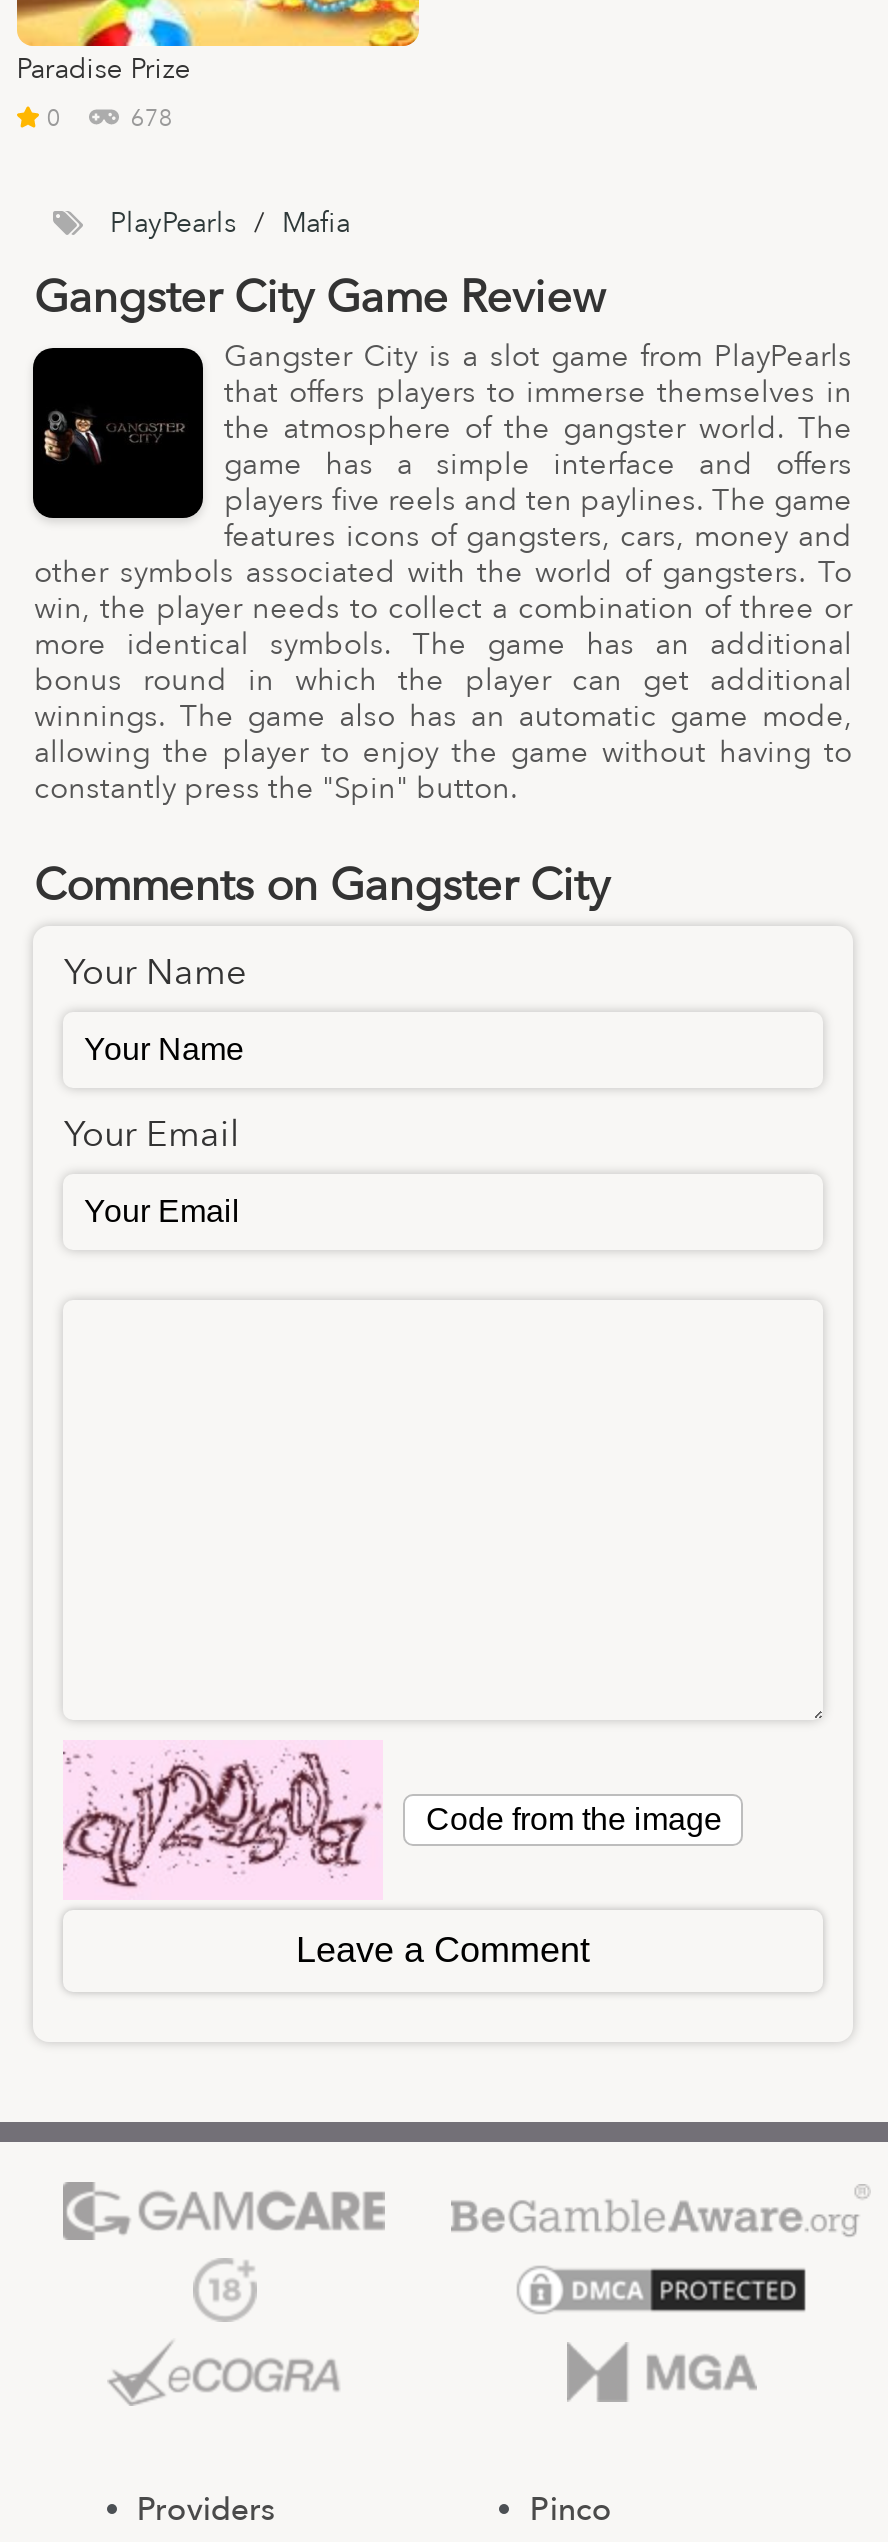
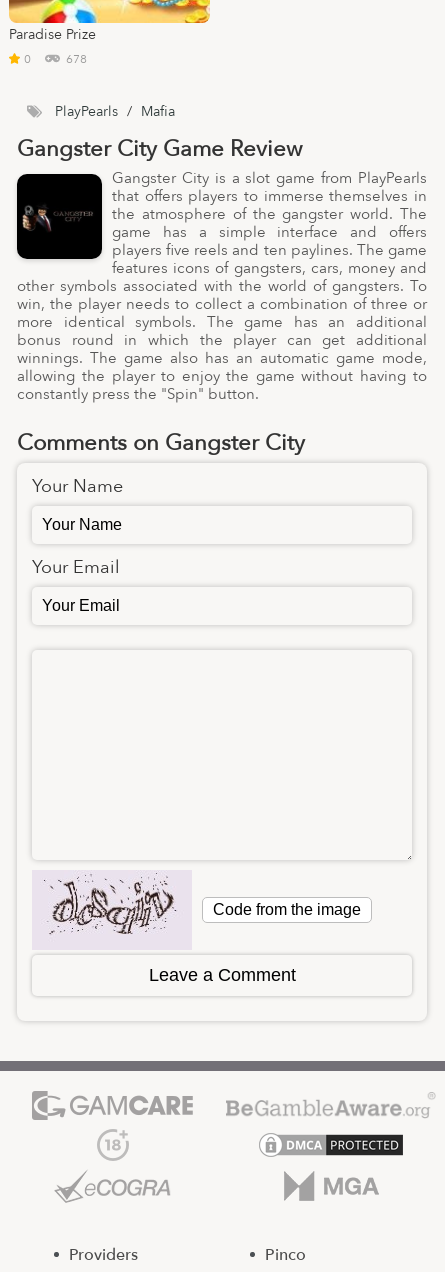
[63,1752,381,1888] [image] -> [33,873,190,943] [image]

